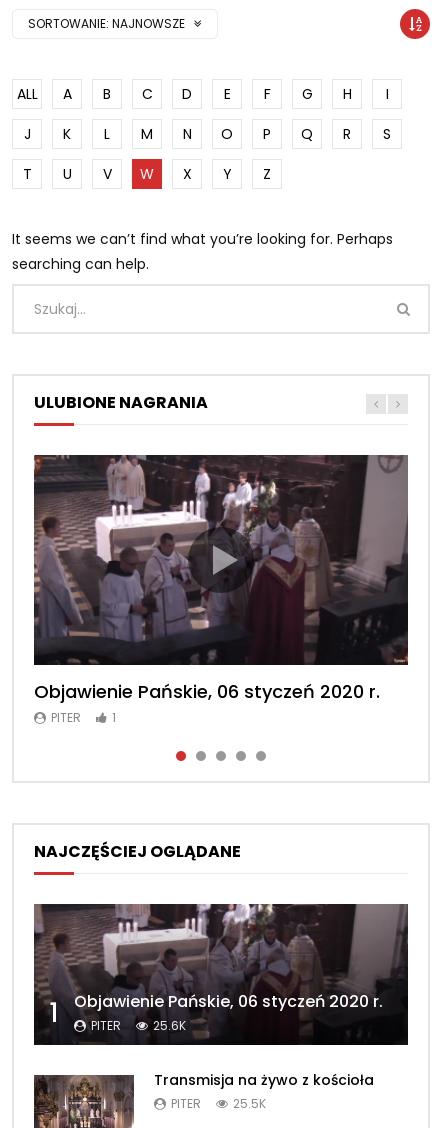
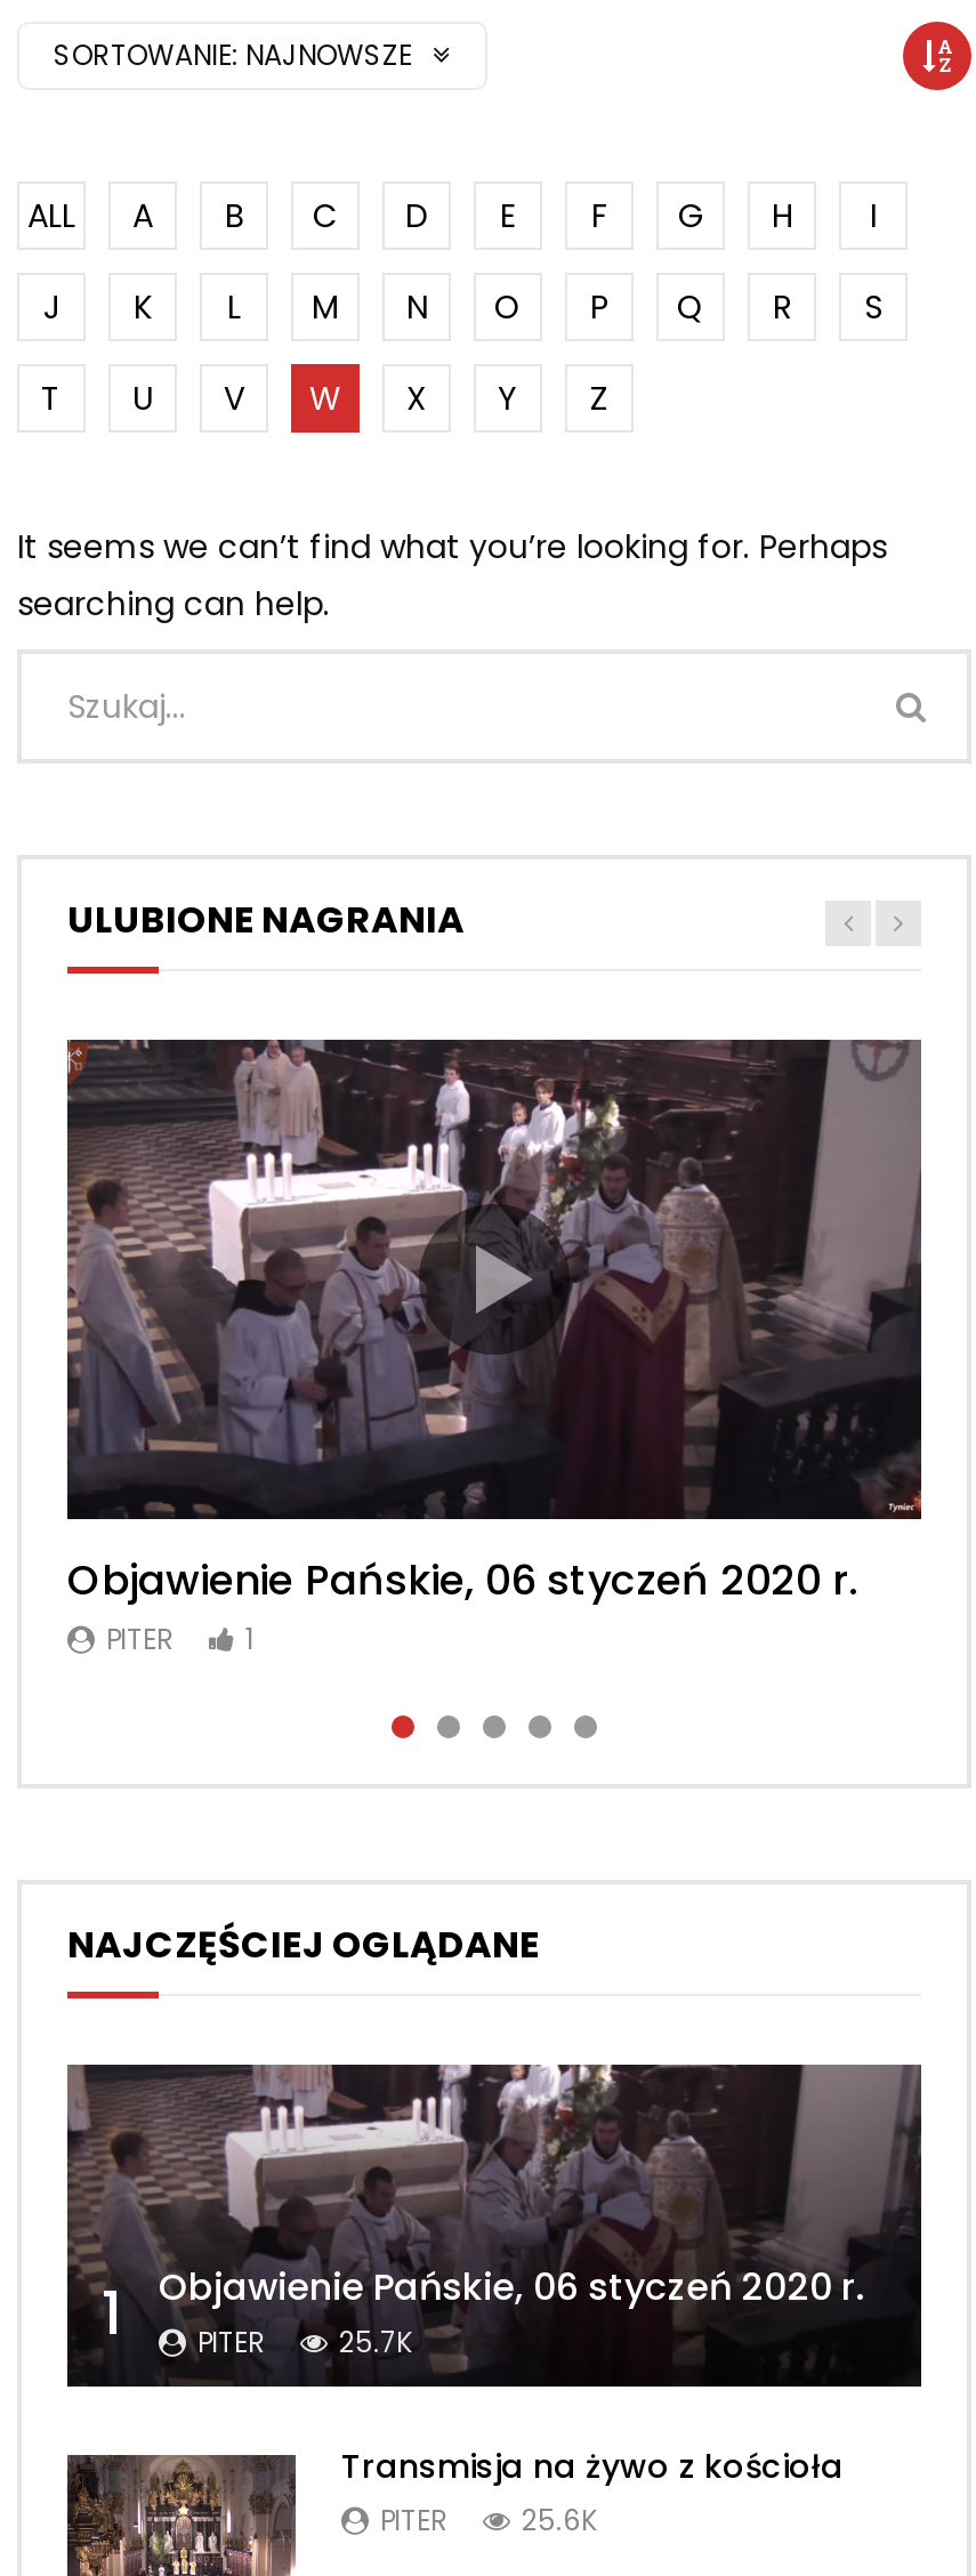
[49,990,383,1034] 1 Objawienie Pańskie, 06 styczeń 2020 r. PITER 25.6K -> [102,2260,864,2361] 1 Objawienie Pańskie, 06 styczeń 2020 r. PITER 25.7K
[171,1095,266,1112] PITER 25.5K -> [380,2500,597,2539] PITER 25.6K

